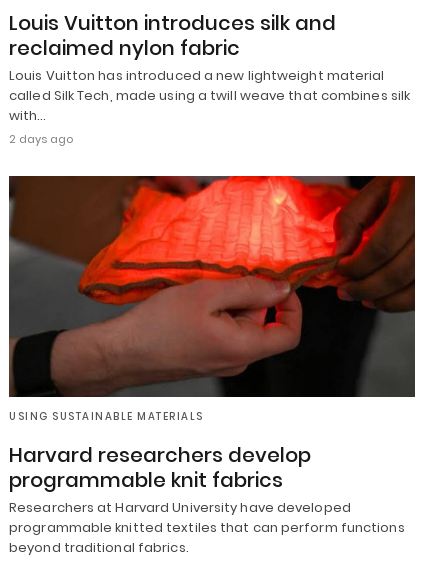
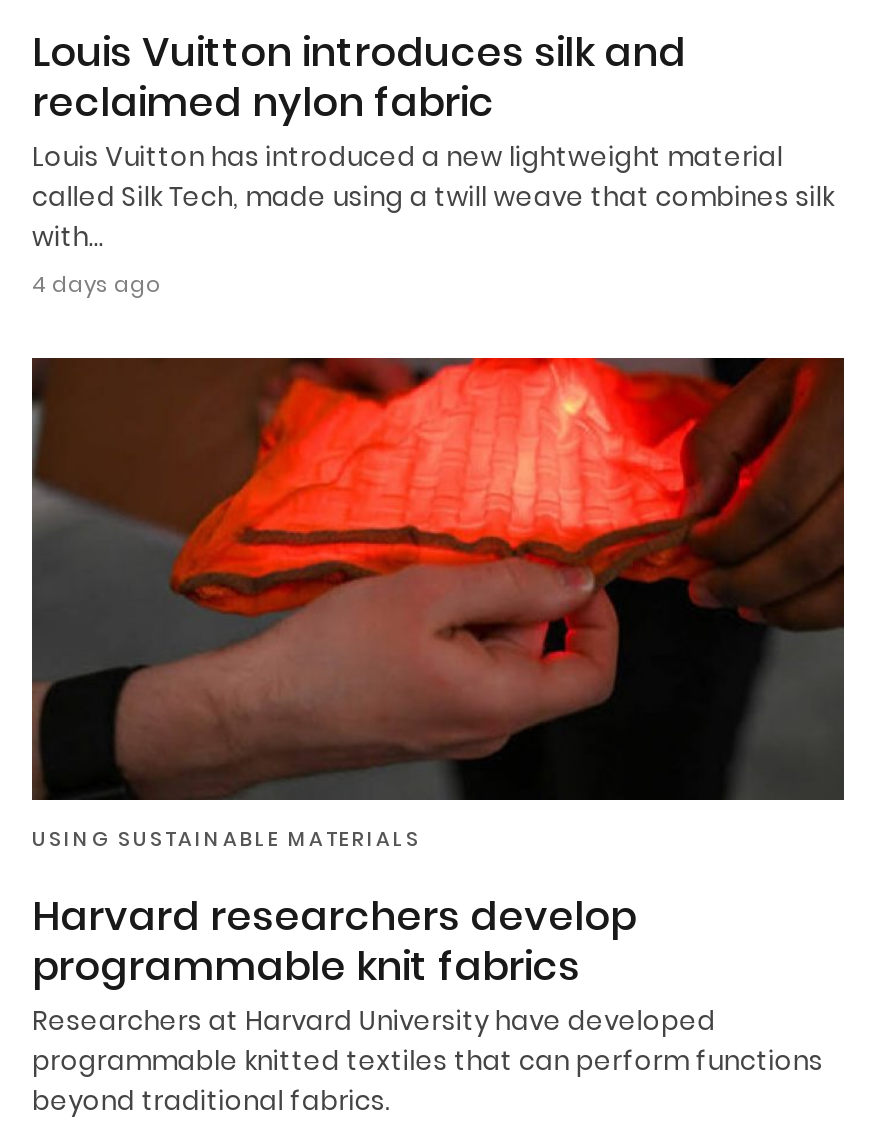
[9,131,73,147] 2 days ago -> [32,268,160,300] 4 days ago

